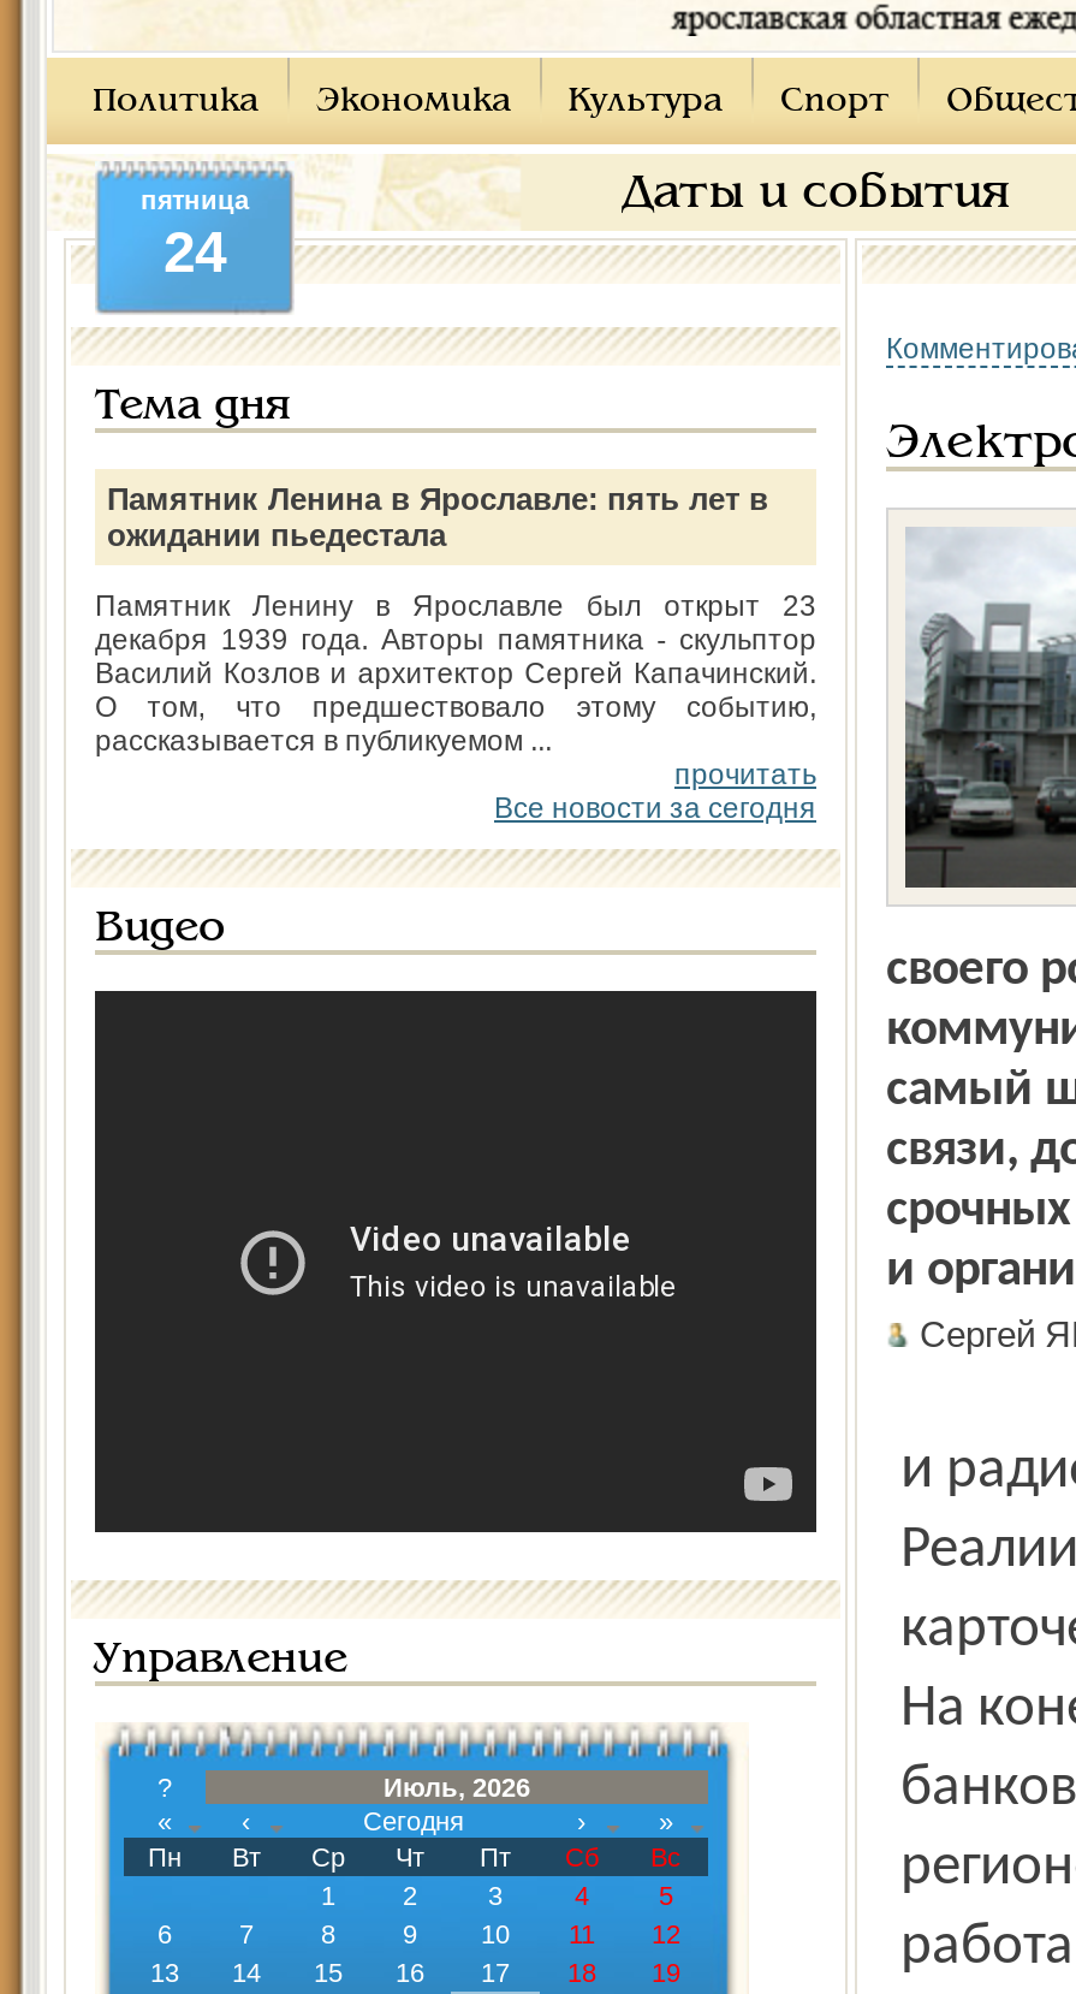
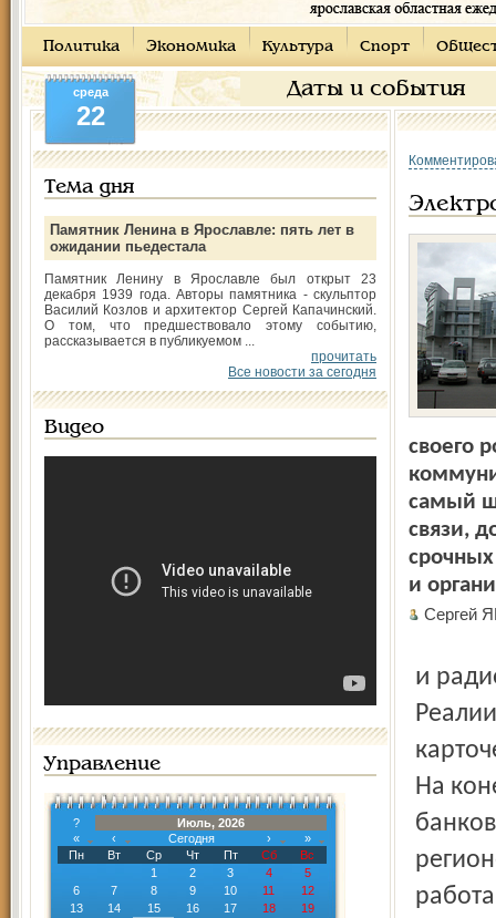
[141,185,249,284] пятница | 24 -> [73,85,108,131] среда | 22

